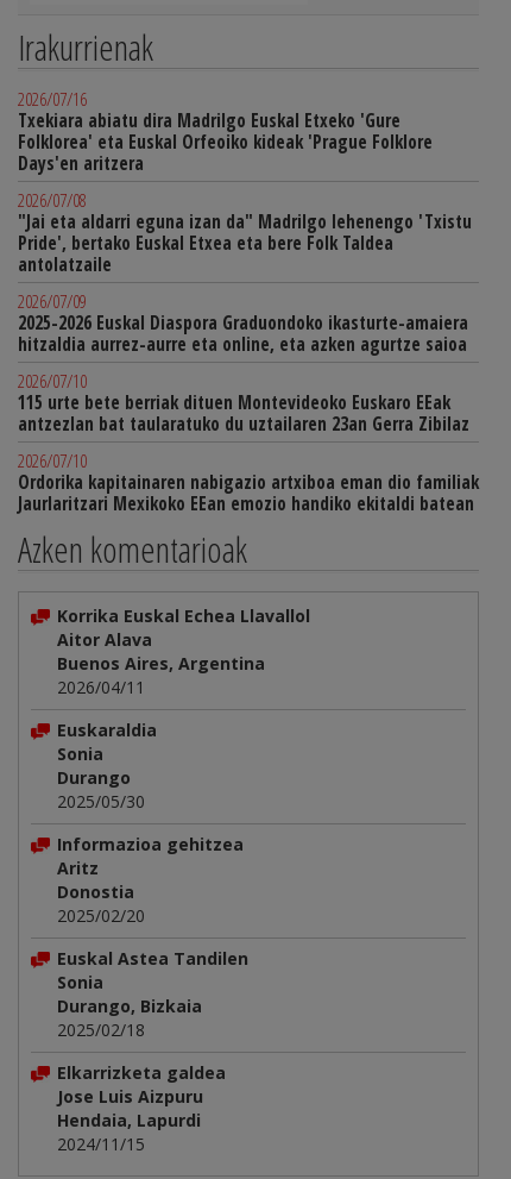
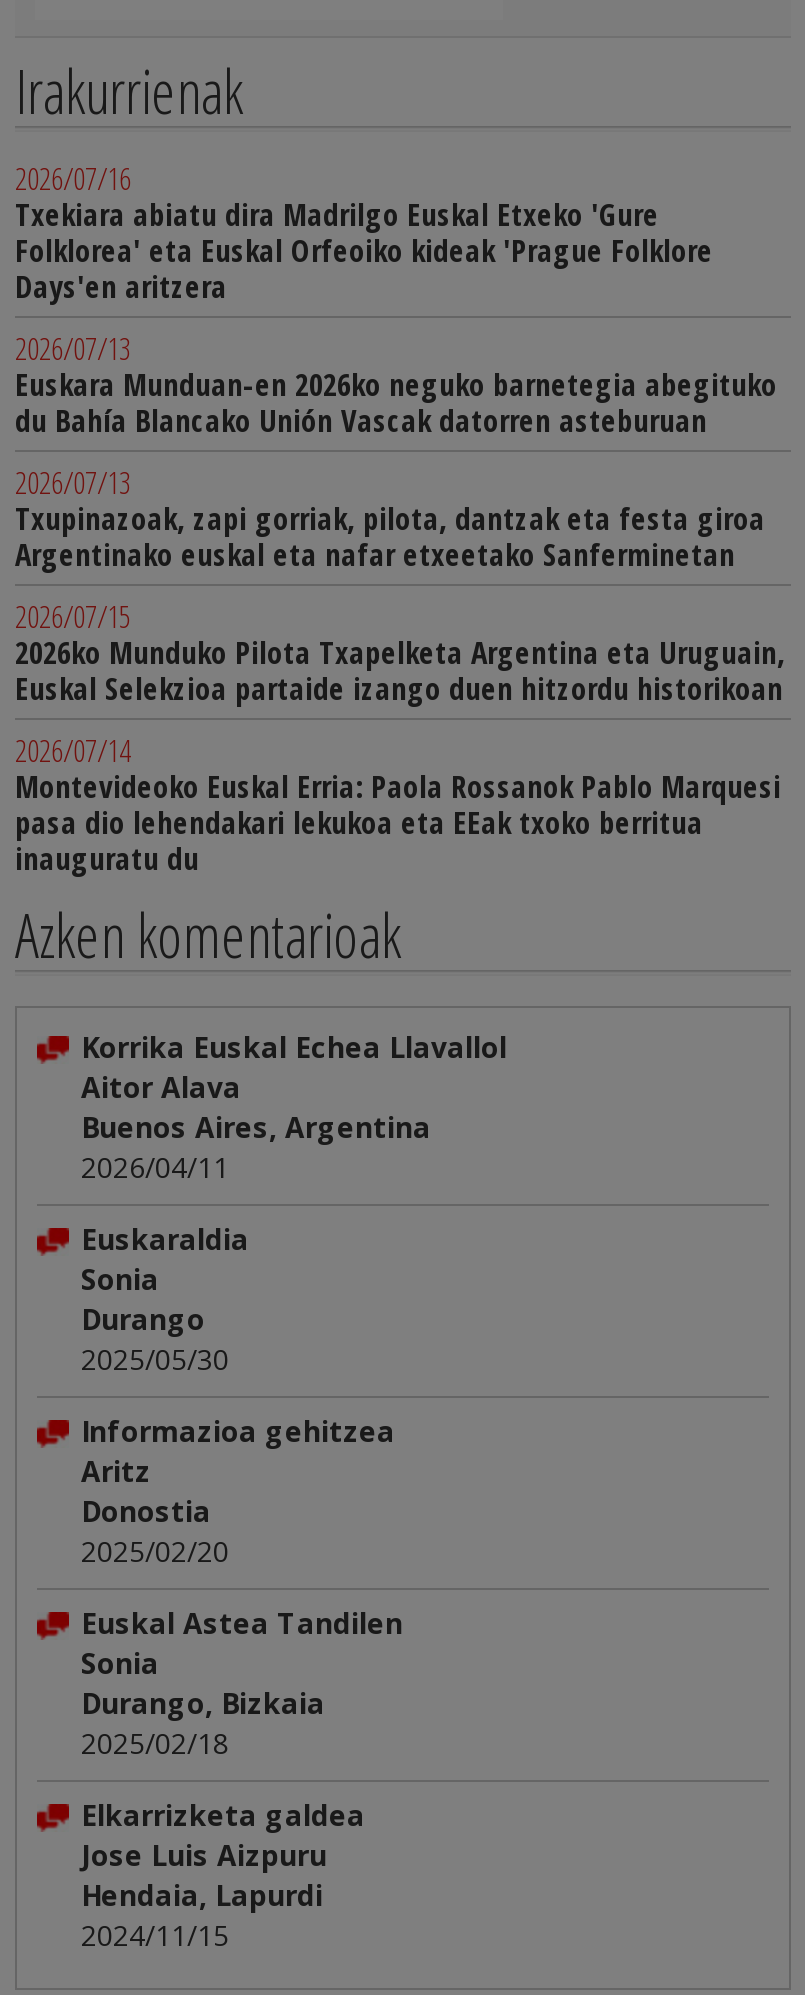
[18,188,472,277] 2026/07/08 | "Jai eta aldarri eguna izan da" Madrilgo lehenengo 'Txistu | Pride', bertako Euskal Etxea eta bere Folk Taldea | antolatzaile -> [15,328,777,442] 2026/07/13 | Euskara Munduan-en 2026ko neguko barnetegia abegituko | du Bahía Blancako Unión Vascak datorren asteburuan
[18,289,468,357] 2026/07/09 | 2025-2026 Euskal Diaspora Graduondoko ikasturte-amaiera | hitzaldia aurrez-aurre eta online, eta azken agurtze saioa -> [15,462,765,576] 2026/07/13 | Txupinazoak, zapi gorriak, pilota, dantzak eta festa giroa | Argentinako euskal eta nafar etxeetako Sanferminetan
[18,369,469,437] 2026/07/10 | 115 urte bete berriak dituen Montevideoko Euskaro EEak | antzezlan bat taularatuko du uztailaren 23an Gerra Zibilaz -> [15,596,785,710] 2026/07/15 | 2026ko Munduko Pilota Txapelketa Argentina eta Uruguain, | Euskal Selekzioa partaide izango duen hitzordu historikoan
[18,449,479,516] 2026/07/10 | Ordorika kapitainaren nabigazio artxiboa eman dio familiak | Jaurlaritzari Mexikoko EEan emozio handiko ekitaldi batean -> [15,730,781,880] 2026/07/14 | Montevideoko Euskal Erria: Paola Rossanok Pablo Marquesi | pasa dio lehendakari lekukoa eta EEak txoko berritua | inauguratu du

